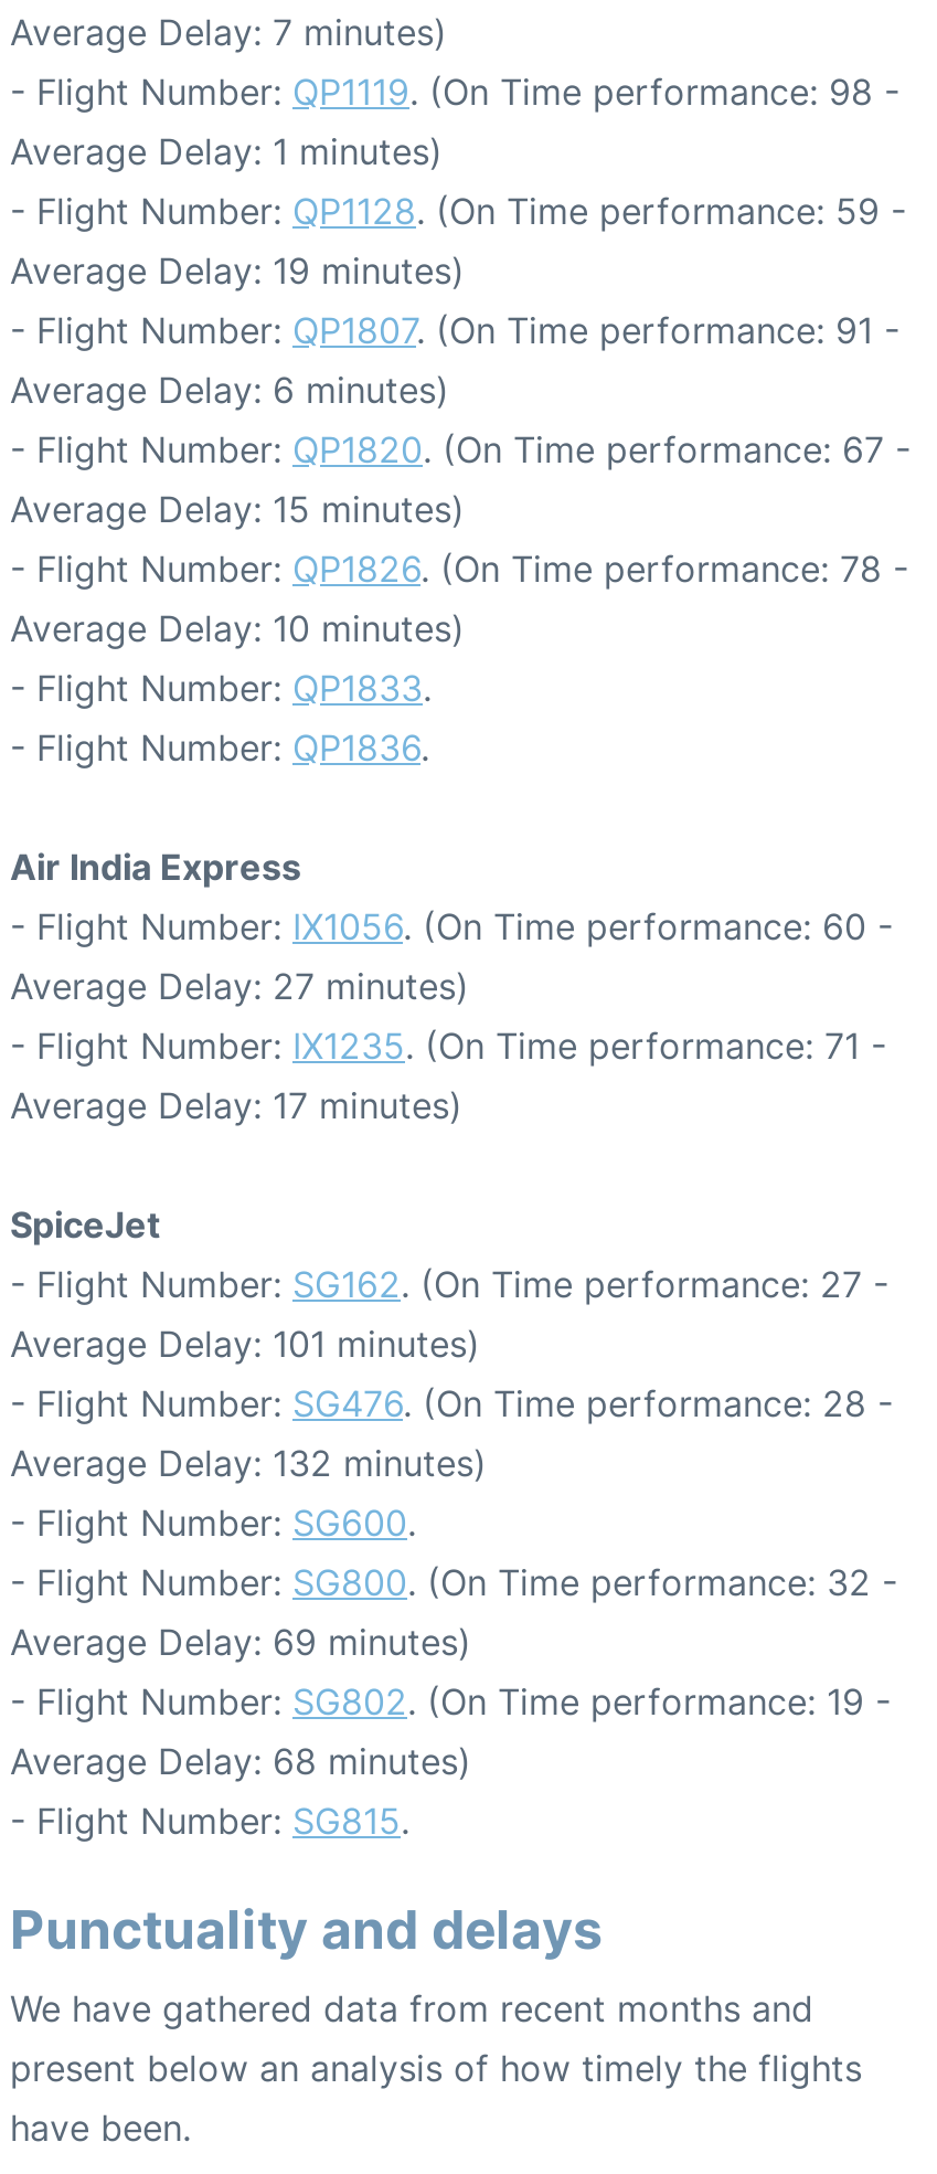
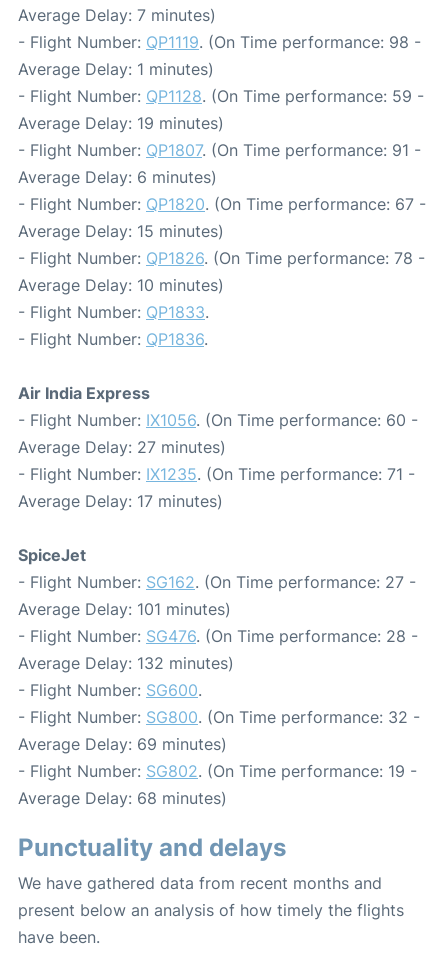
[10,1799,409,1843] - Flight Number: SG815. -> none

